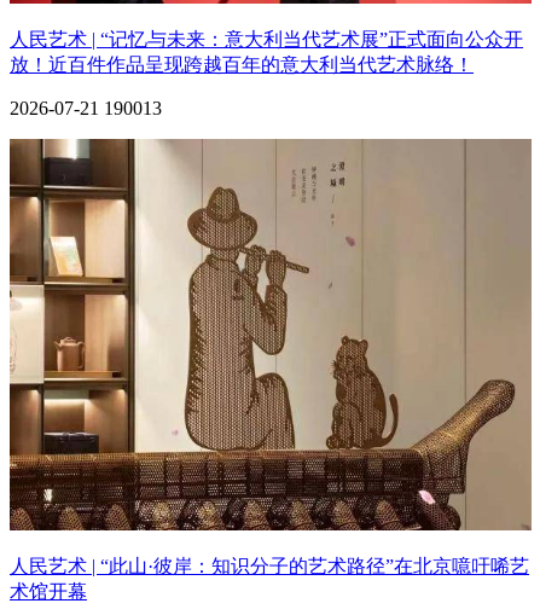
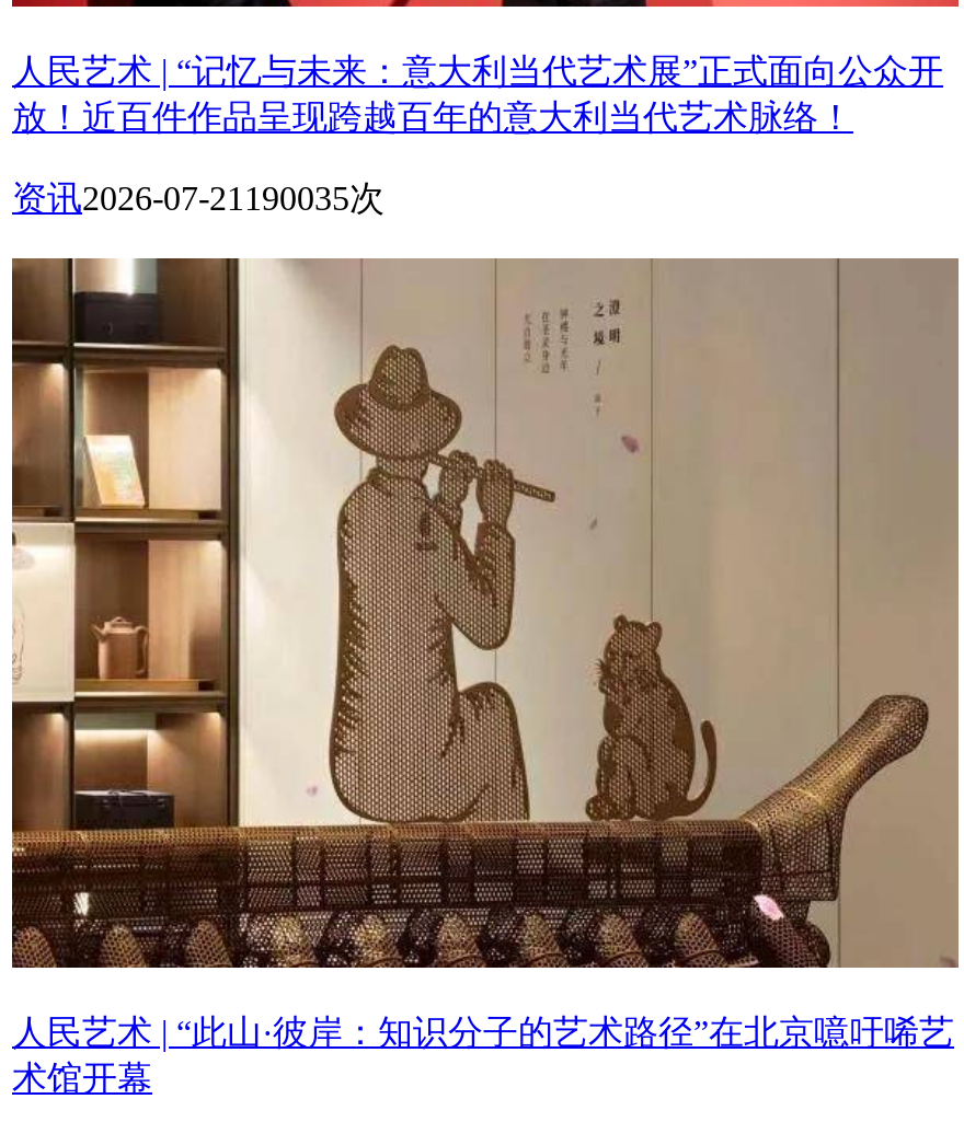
[10,98,162,119] 2026-07-21 190013 -> [12,180,385,218] 资讯2026-07-21 190035次

